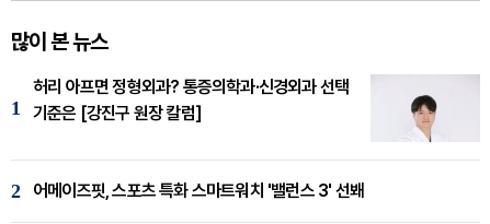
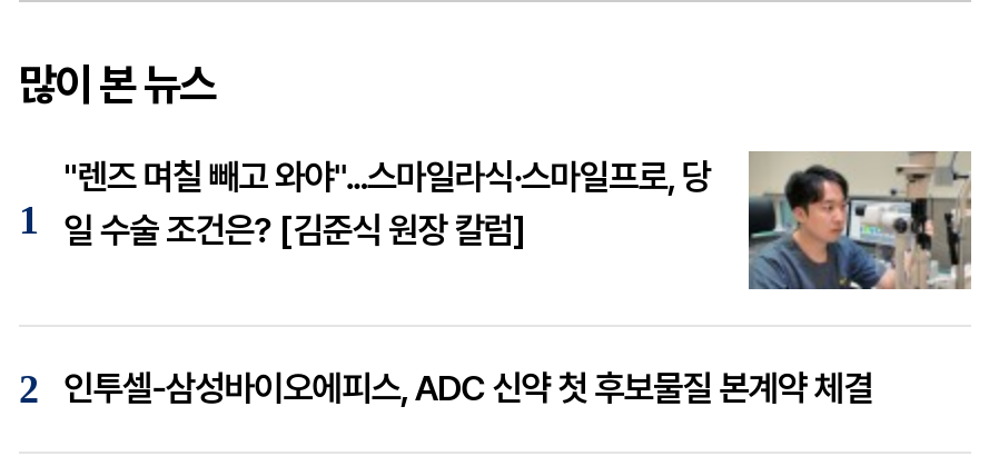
[33,74,480,142] [image] | 허리 아프면 정형외과? 통증의학과·신경외과 선택 | 기준은 [강진구 원장 칼럼] -> [63,149,973,291] [image] | "렌즈 며칠 빼고 와야"...스마일라식·스마일프로, 당 | 일 수술 조건은? [김준식 원장 칼럼]
[33,181,364,201] 어메이즈핏, 스포츠 특화 스마트워치 '밸런스 3' 선봬 -> [63,368,873,410] 인투셀-삼성바이오에피스, ADC 신약 첫 후보물질 본계약 체결

